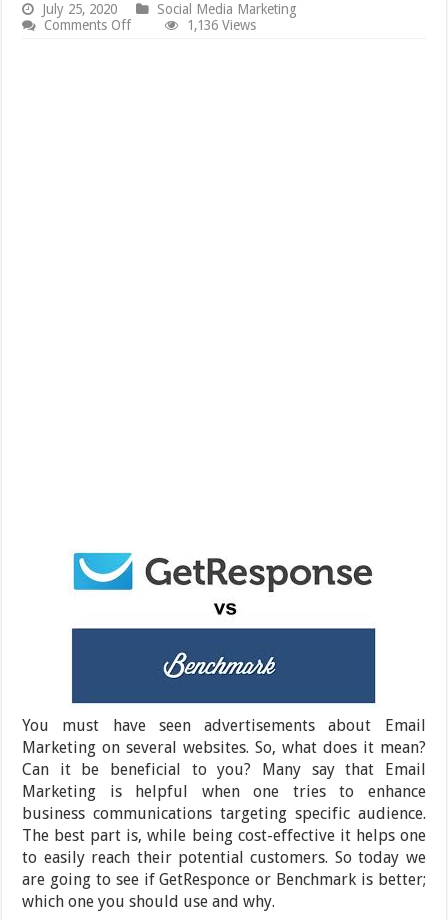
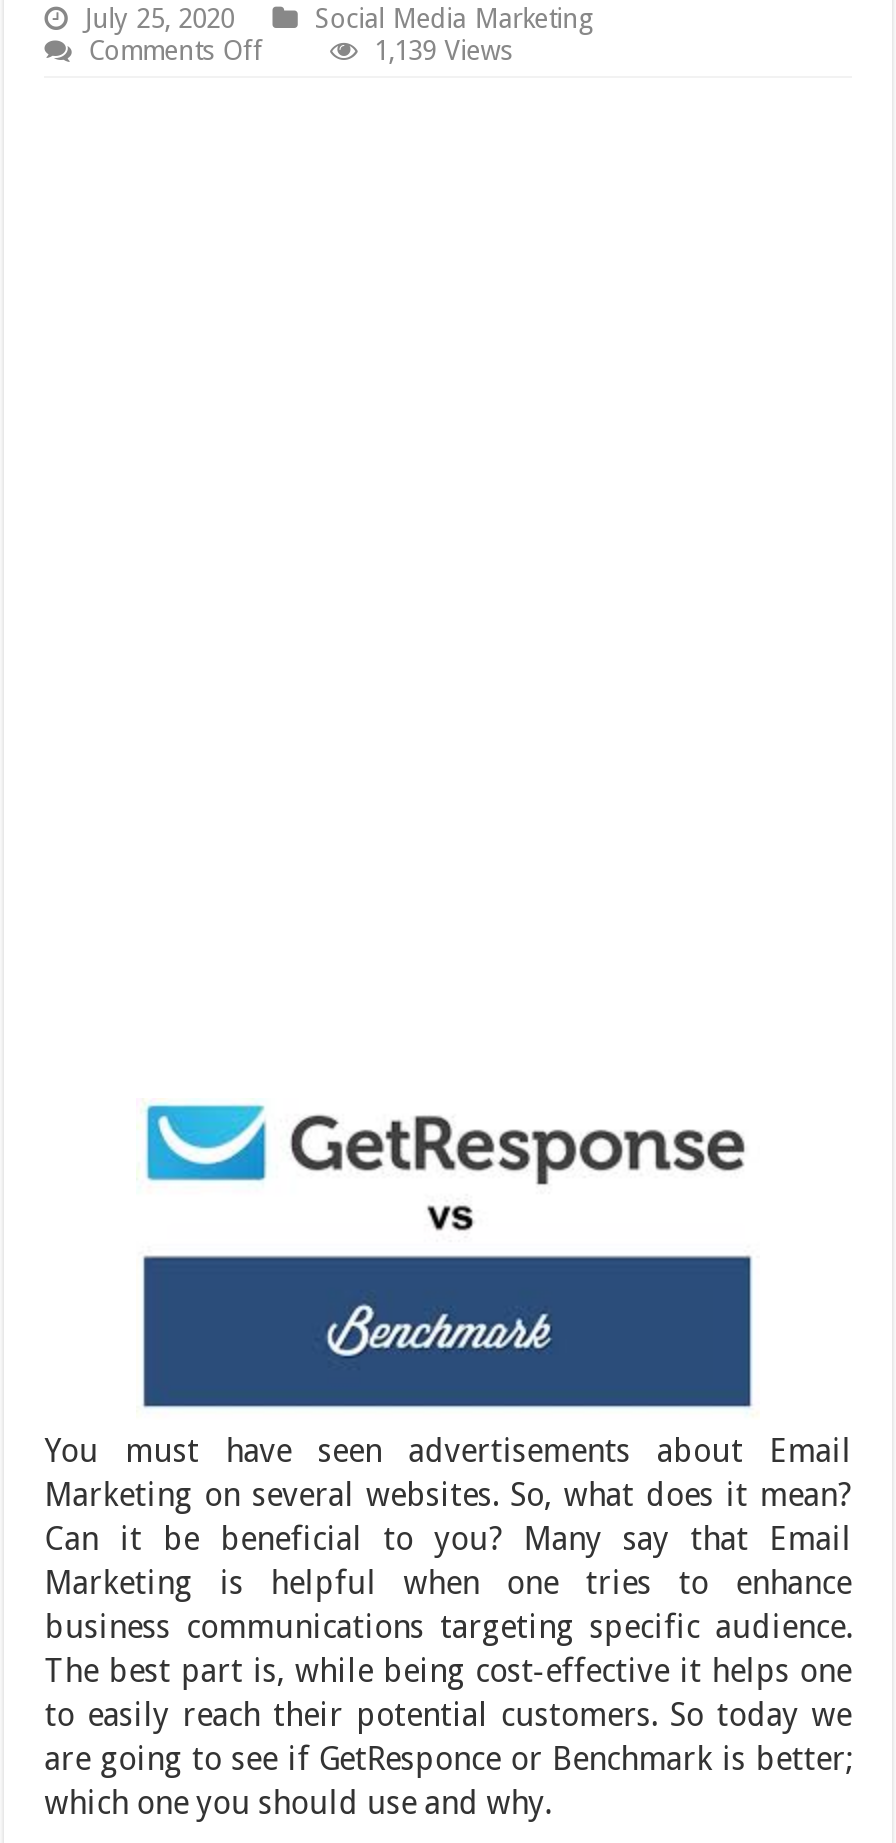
[187,17,256,33] 1,136 Views -> [374,34,512,66] 1,139 Views

